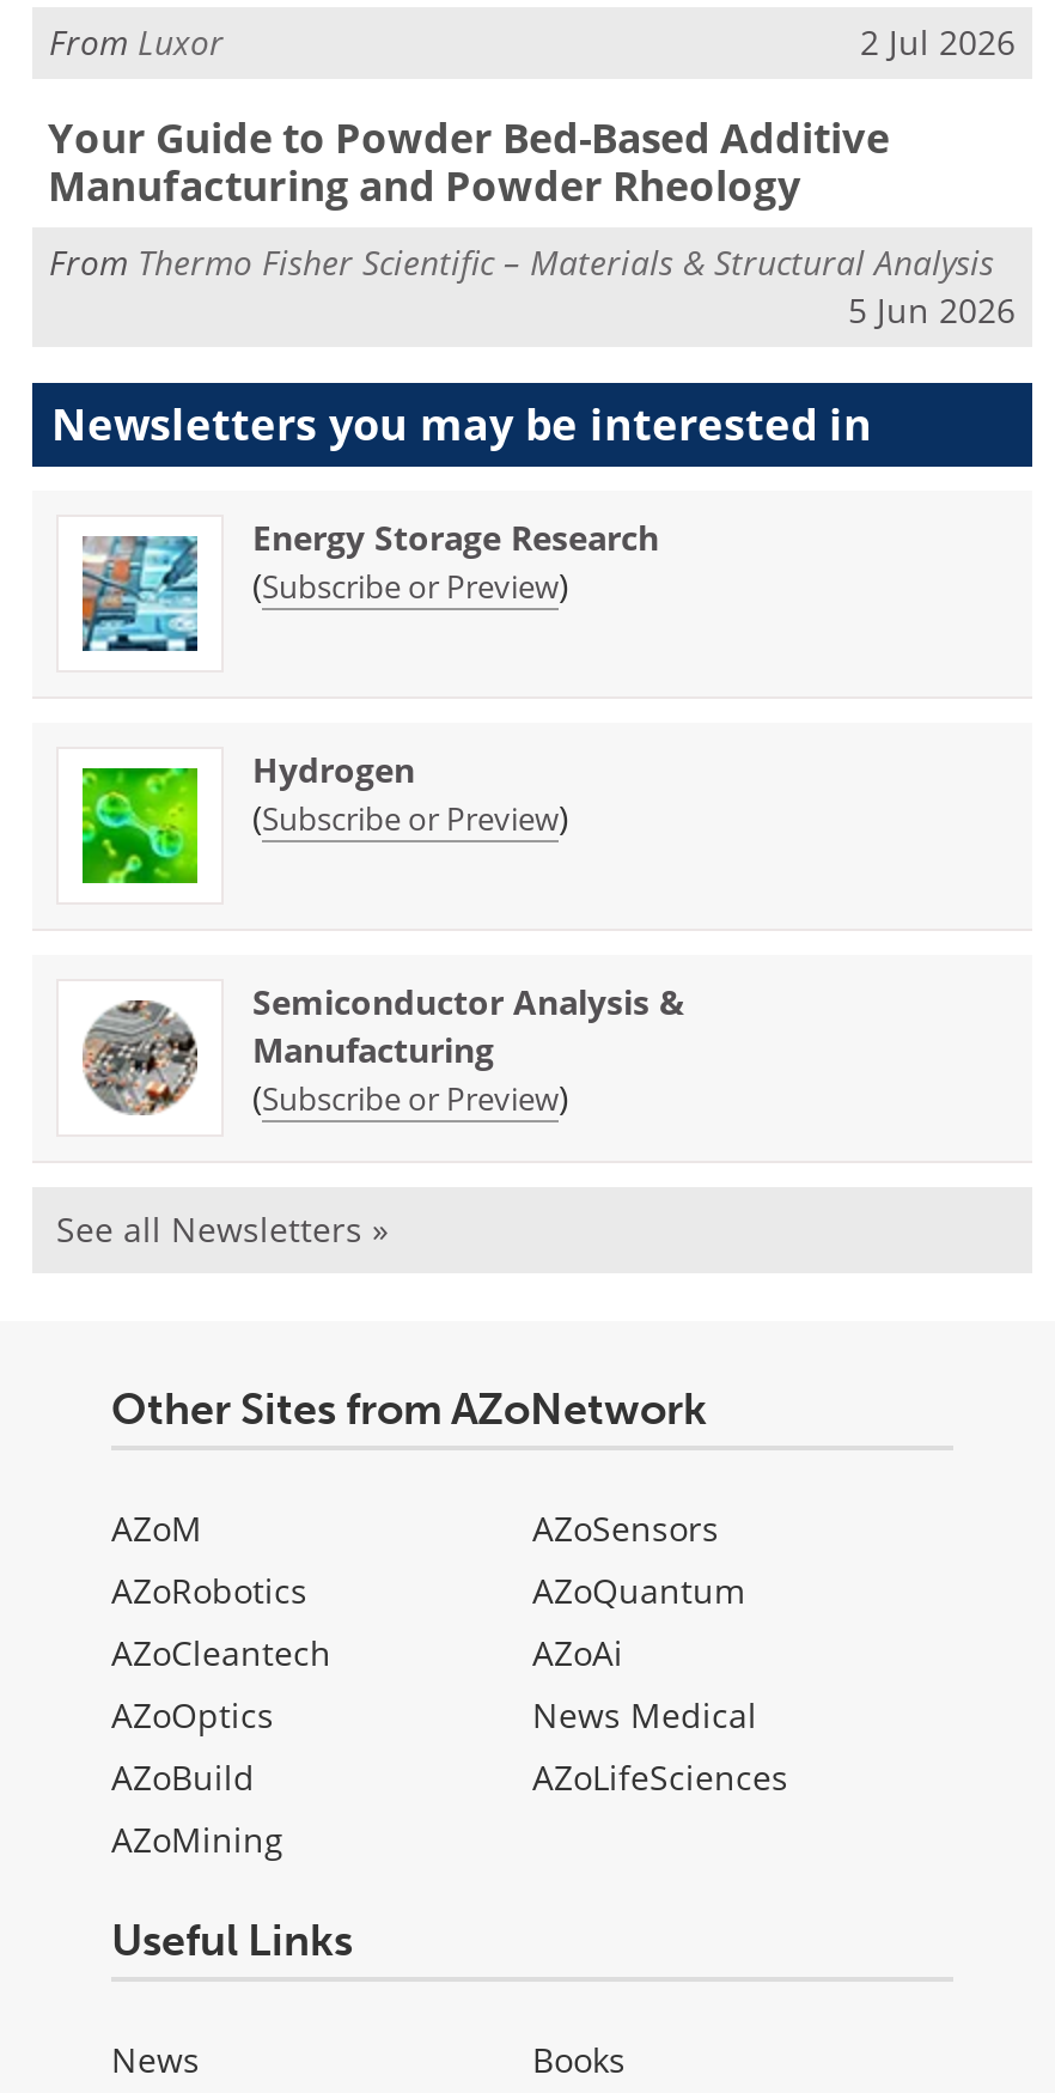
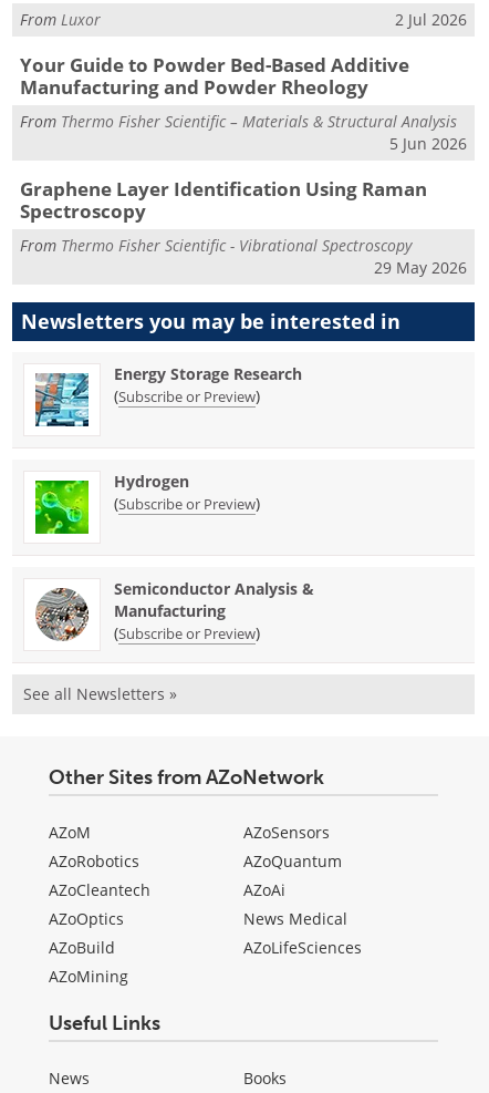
none -> [19,176,467,278] Graphene Layer Identification Using Raman | Spectroscopy | From Thermo Fisher Scientific - Vibrational Spectroscopy | 29 May 2026

